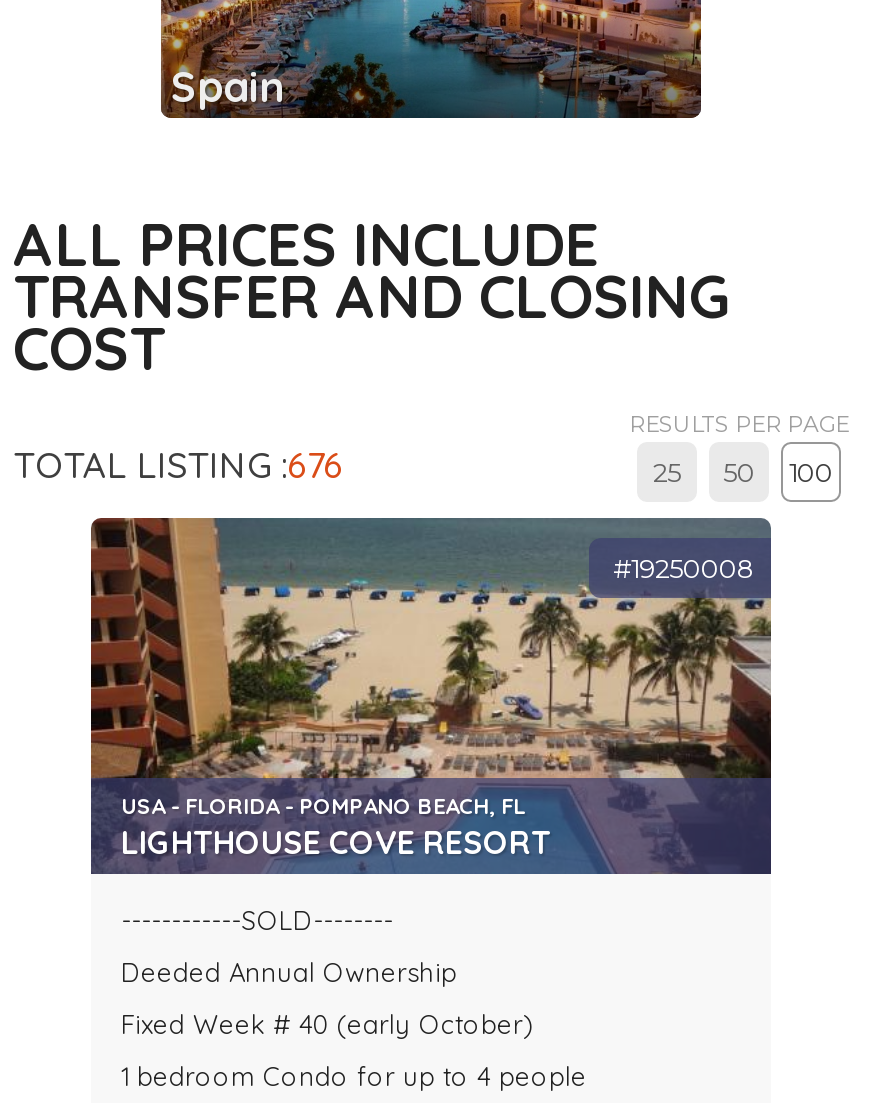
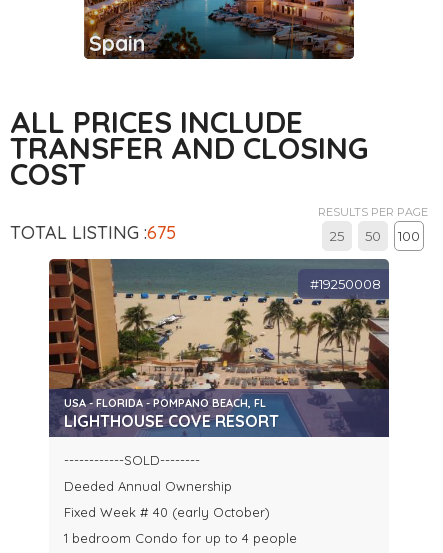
[13,443,343,489] TOTAL LISTING : 676 -> [10,221,176,244] TOTAL LISTING : 675

